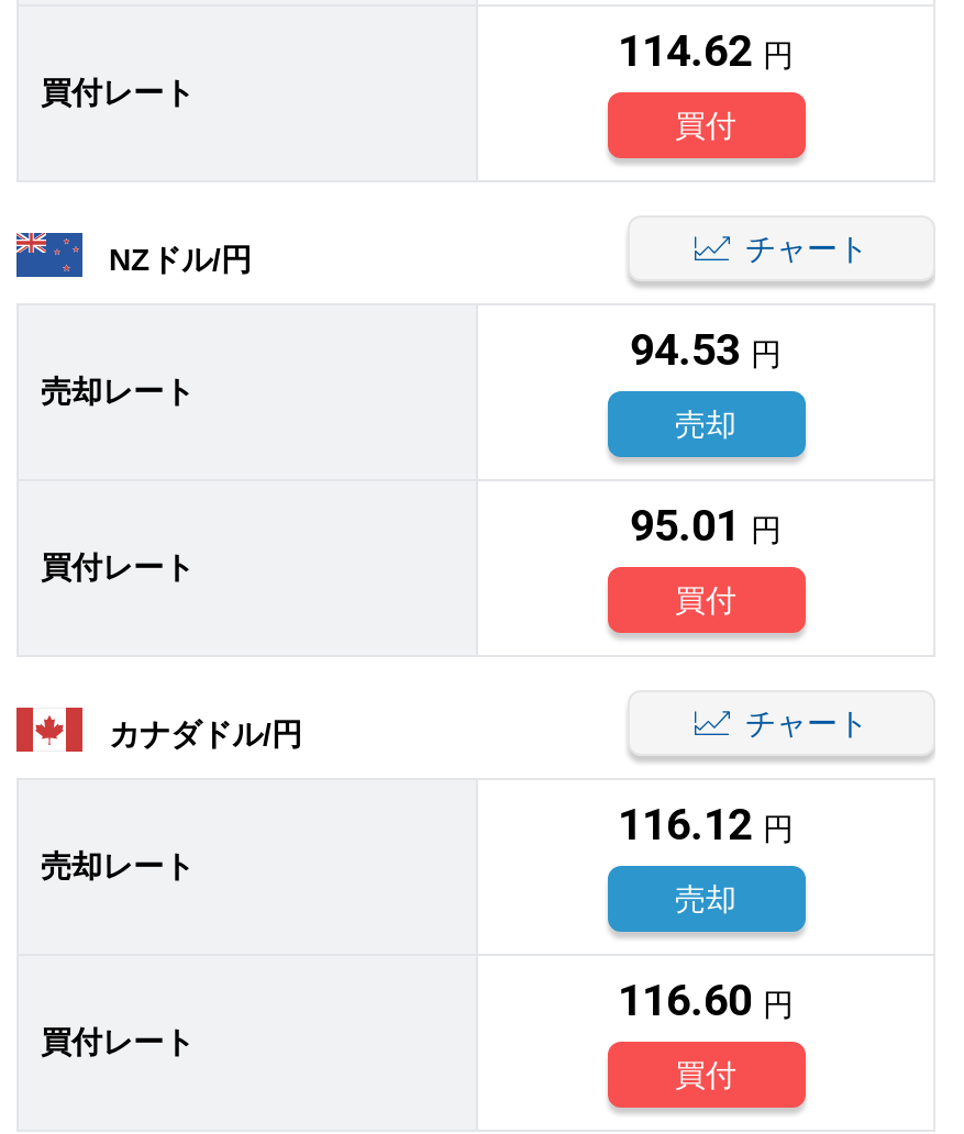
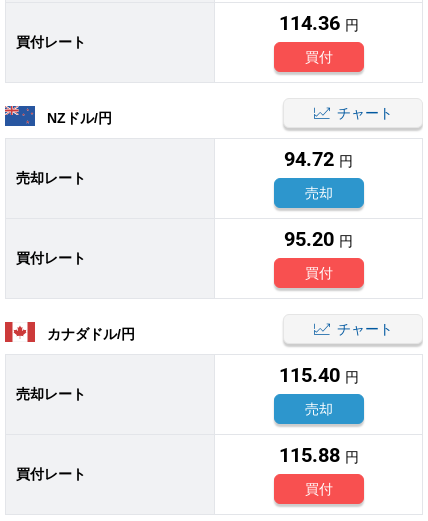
[618,24,794,76] 114.62 円 -> [278,11,358,35] 114.36 円
[630,322,782,375] 94.53 円 -> [284,147,353,171] 94.72 円
[630,498,782,551] 95.01 円 -> [284,227,353,251] 95.20 円
[618,797,794,850] 116.12 円 -> [278,363,358,387] 115.40 円
[618,973,794,1026] 116.60 円 -> [278,443,358,467] 115.88 円

